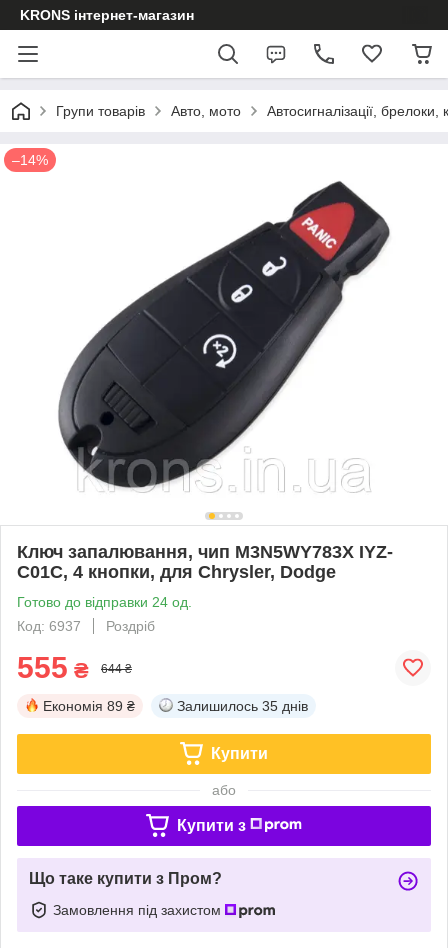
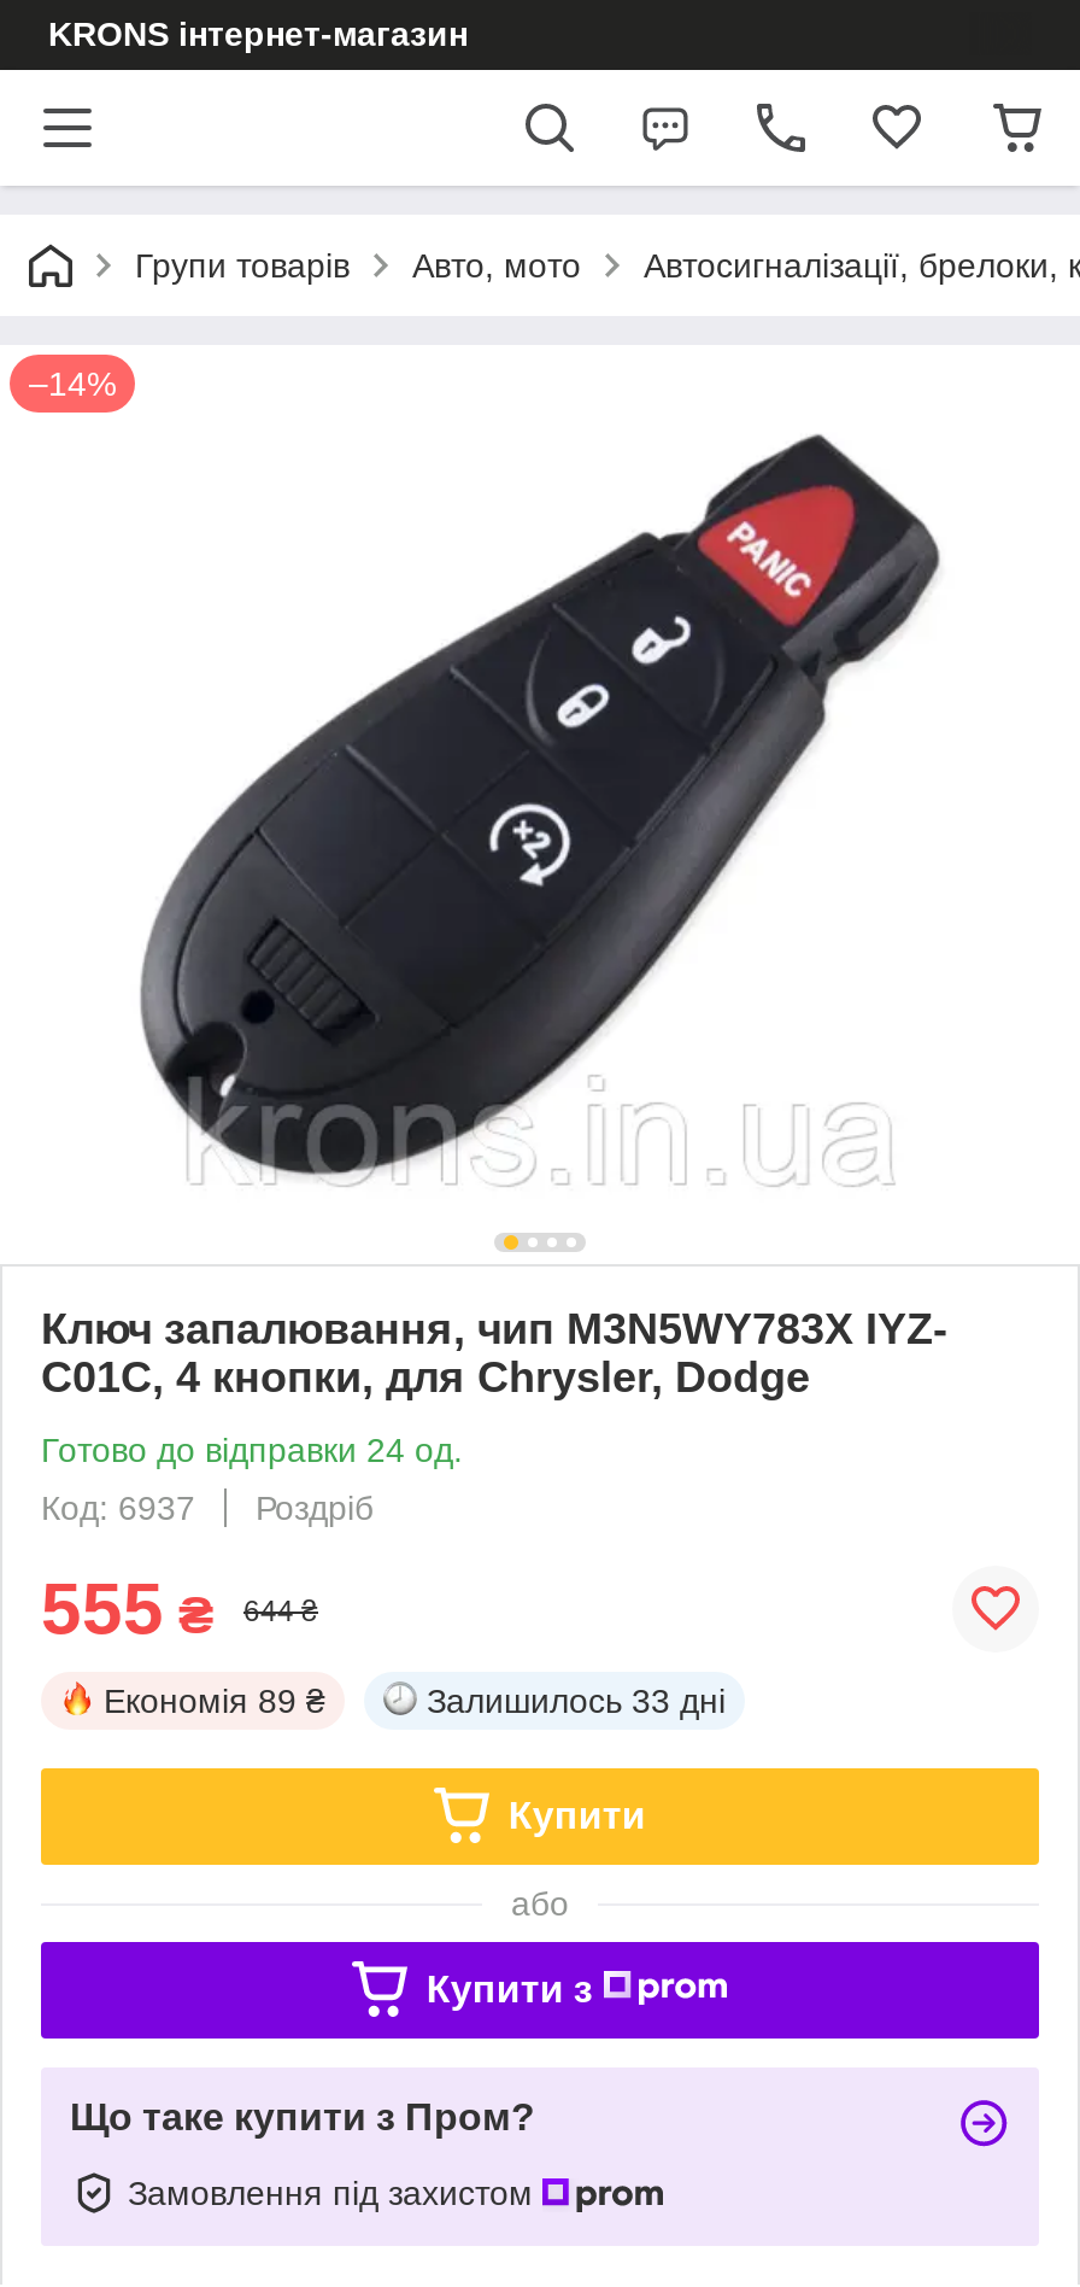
[177,698,308,714] Залишилось 35 днів -> [427,1681,726,1720] Залишилось 33 дні

